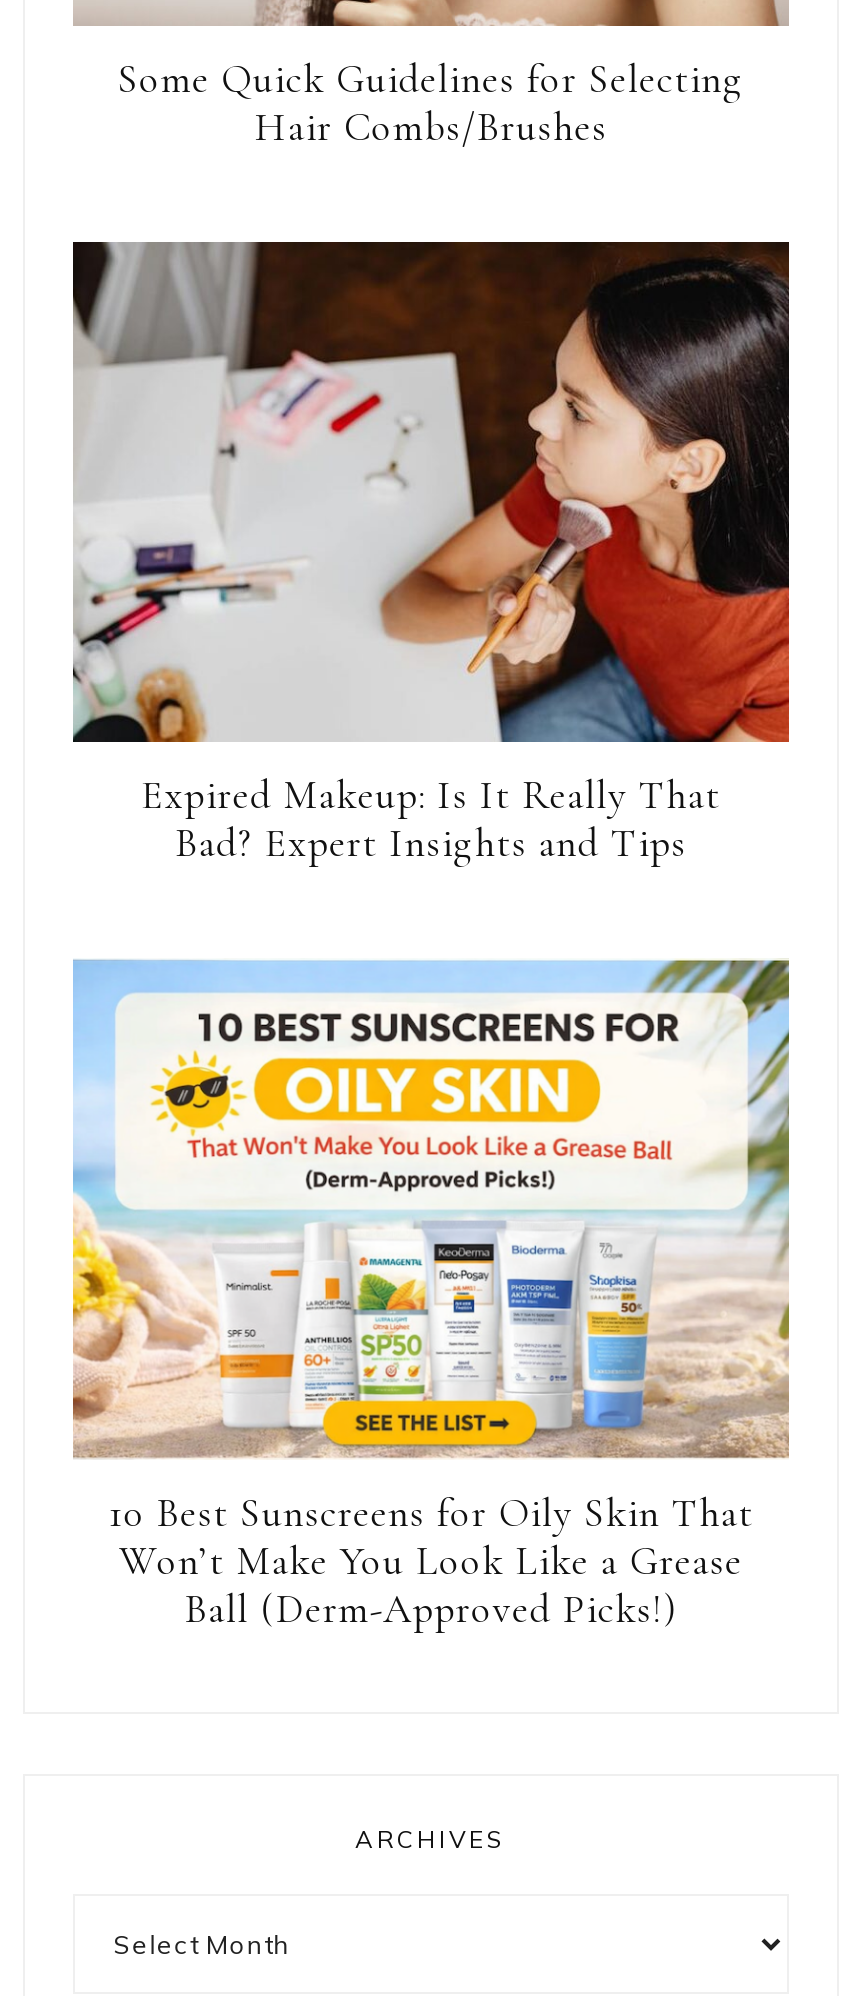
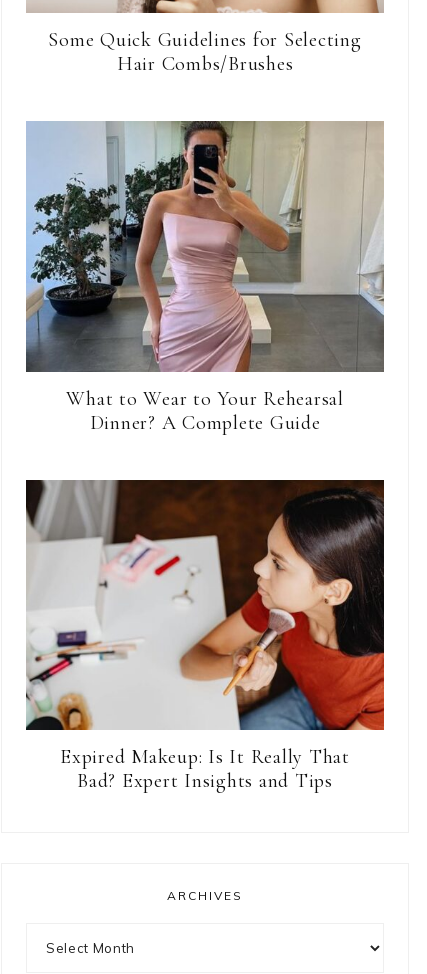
none -> [26,120,384,435] [image] | What to Wear to Your Rehearsal | Dinner? A Complete Guide
moved [71,240,791,869] -> [25,479,385,793]: [image] | Expired Makeup: Is It Really That | Bad? Expert Insights and Tips
[71,958,791,1634] [image] | 10 Best Sunscreens for Oily Skin That | Won’t Make You Look Like a Grease | Ball (Derm-Approved Picks!) -> none

